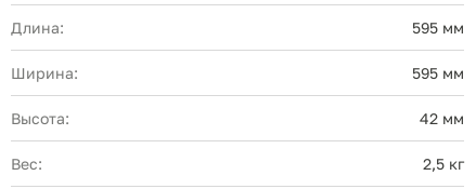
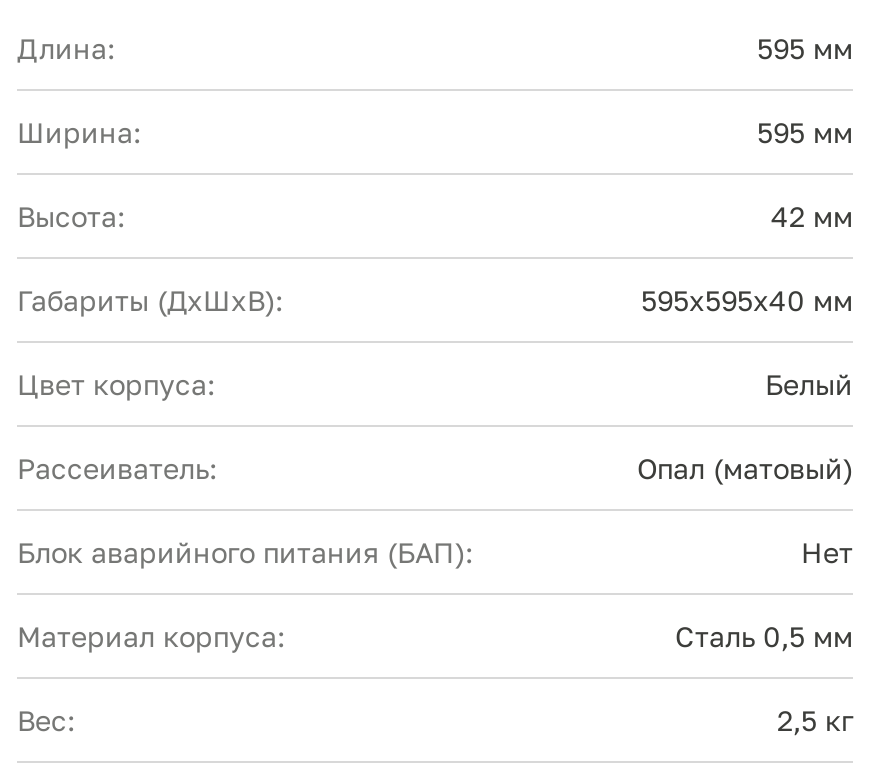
none -> [17,283,853,653] Габариты (ДхШхВ): | 595х595х40 мм | Цвет корпуса: | Белый | Рассеиватель: | Опал (матовый) | Блок аварийного питания (БАП): | Нет | Материал корпуса: | Сталь 0,5 мм

